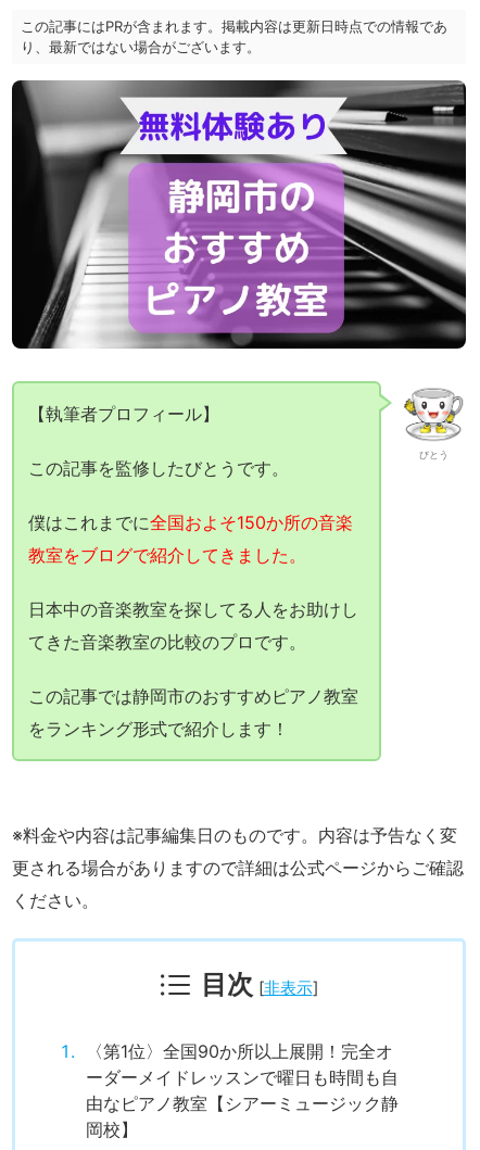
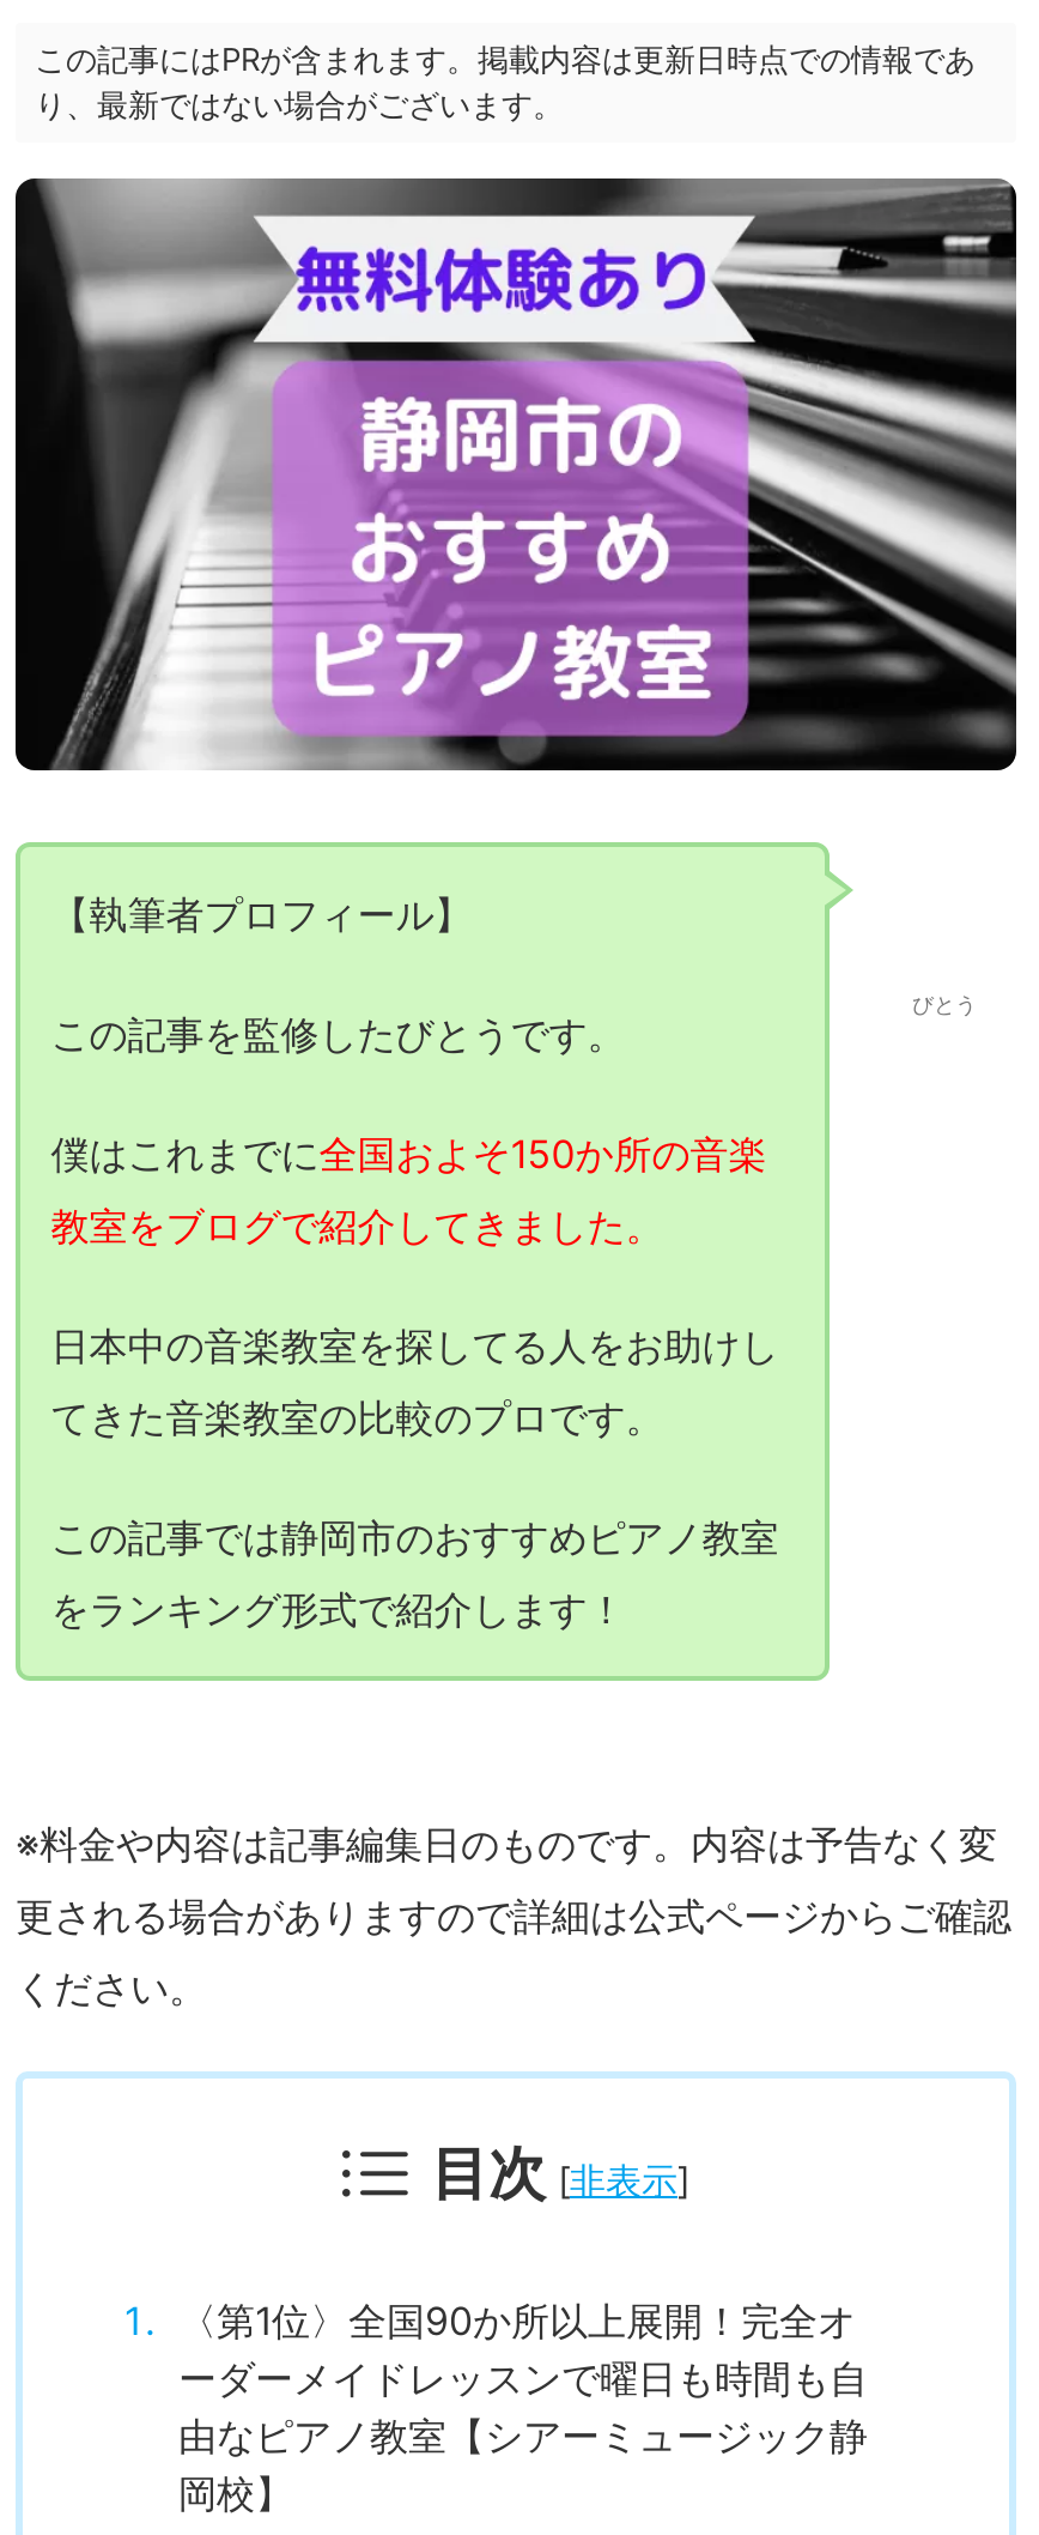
[403,388,464,441] [image] -> none

